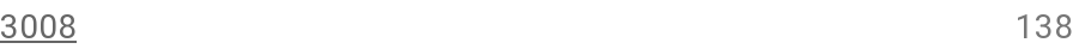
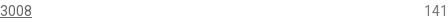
[1016,7,1073,45] 138 -> [424,3,448,19] 141

